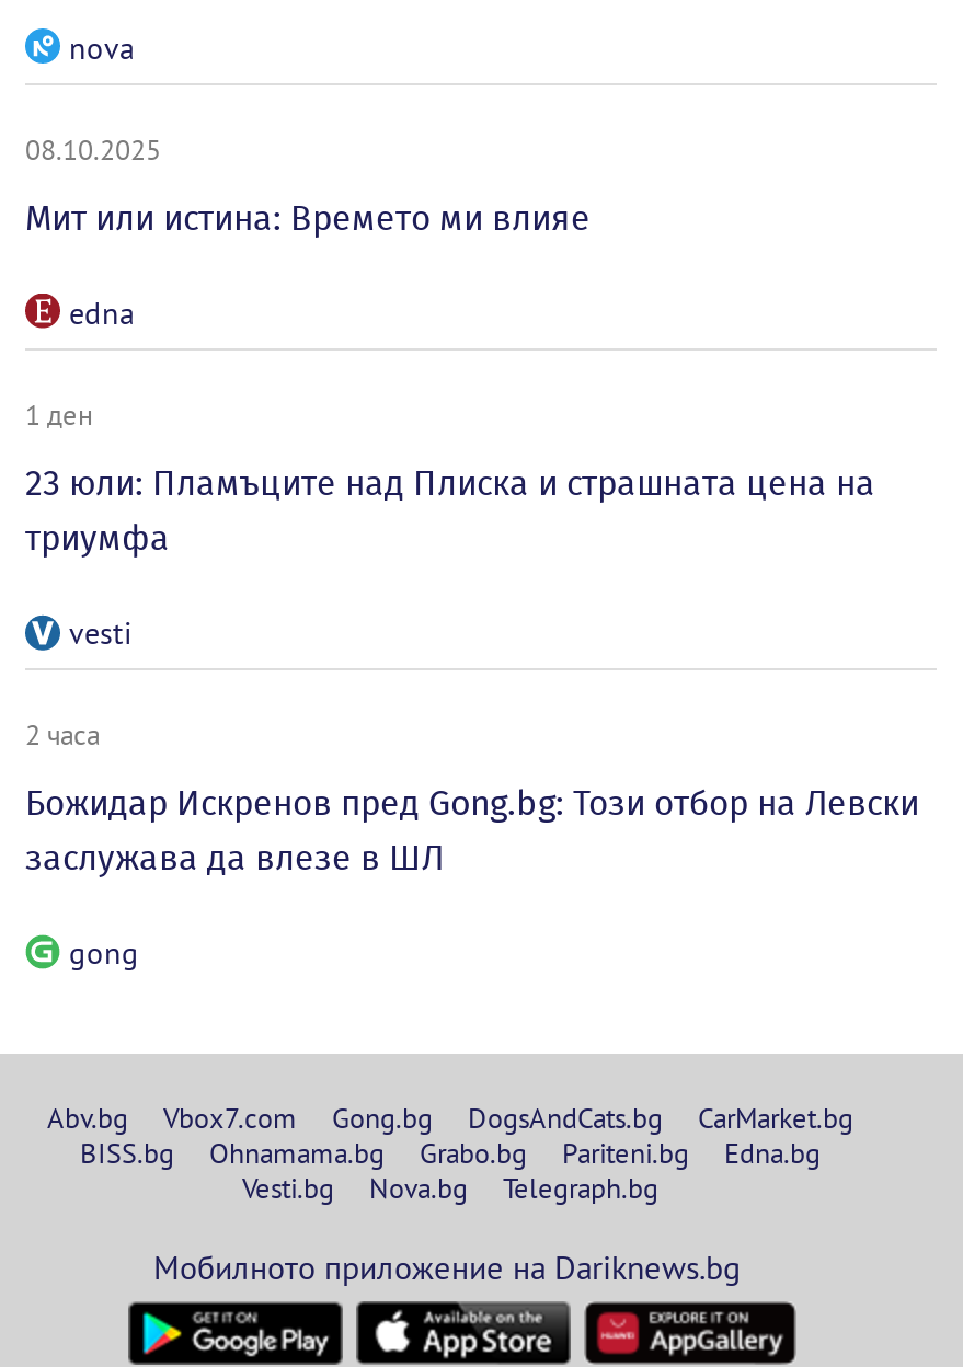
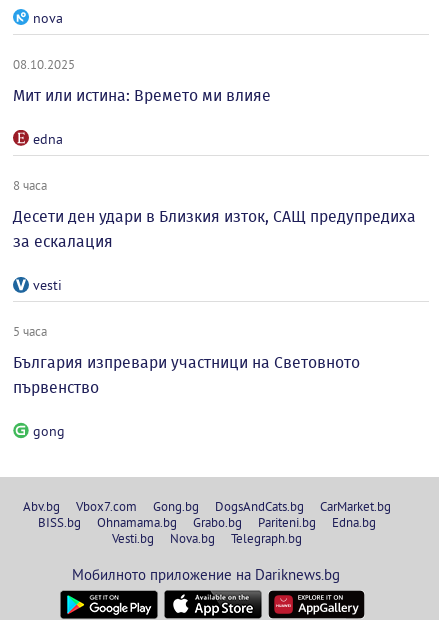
[25,397,93,432] 1 ден -> [13,177,47,193] 8 часа
[25,462,875,559] 23 юли: Пламъците над Плиска и страшната цена на | триумфа -> [13,207,416,251] Десети ден удари в Близкия изток, САЩ предупредиха | за ескалация
[25,716,100,751] 2 часа -> [13,323,47,339] 5 часа
[25,782,919,878] Божидар Искренов пред Gong.bg: Този отбор на Левски | заслужава да влезе в ШЛ -> [13,353,360,397] България изпревари участници на Световното | първенство

